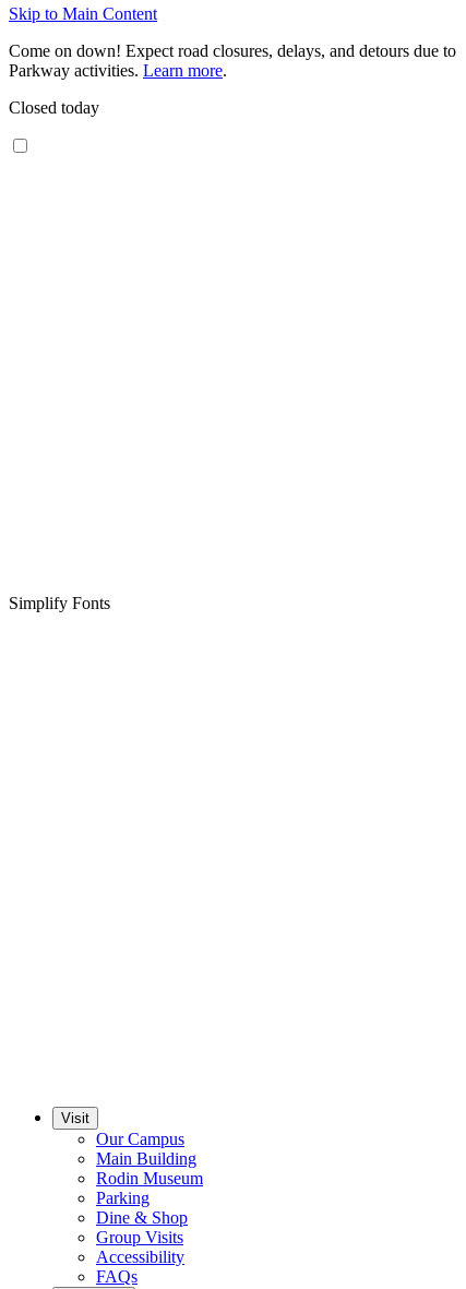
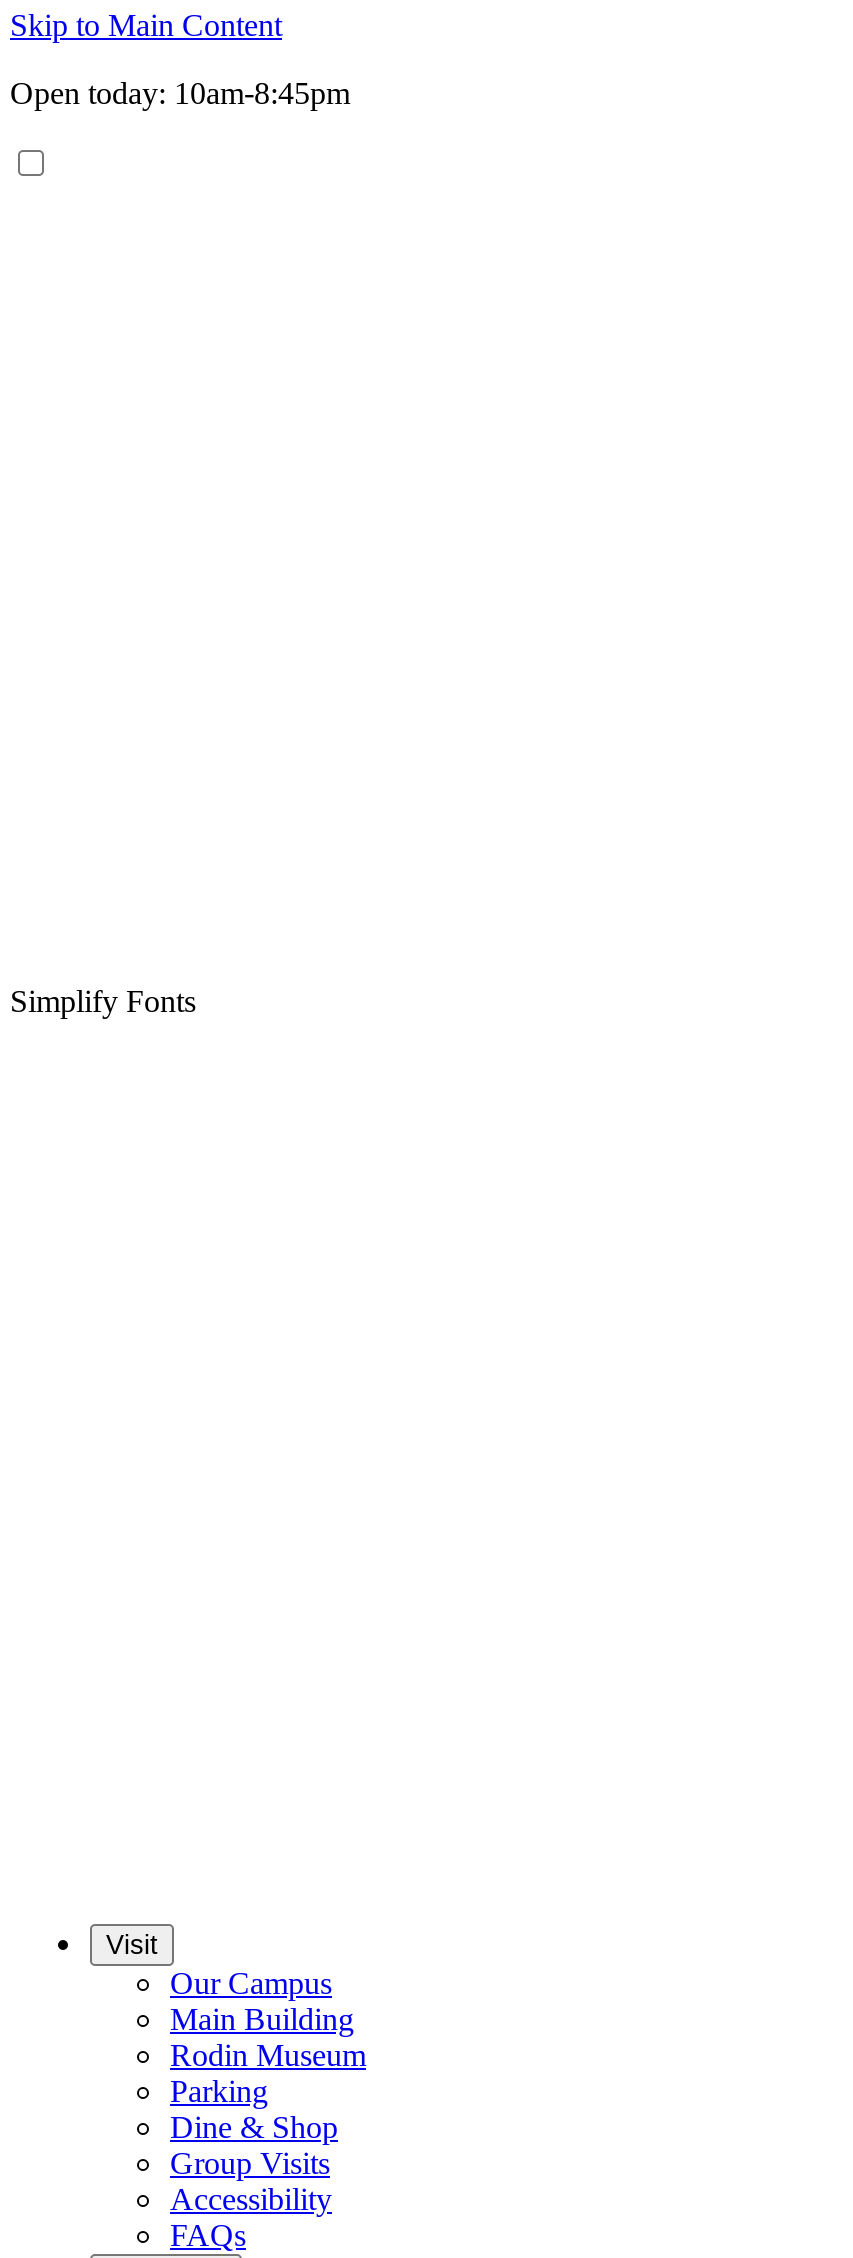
[9,41,456,117] Come on down! Expect road closures, delays, and detours due to | Parkway activities. Learn more. | Closed today -> [10,76,350,110] Open today: 10am-8:45pm

